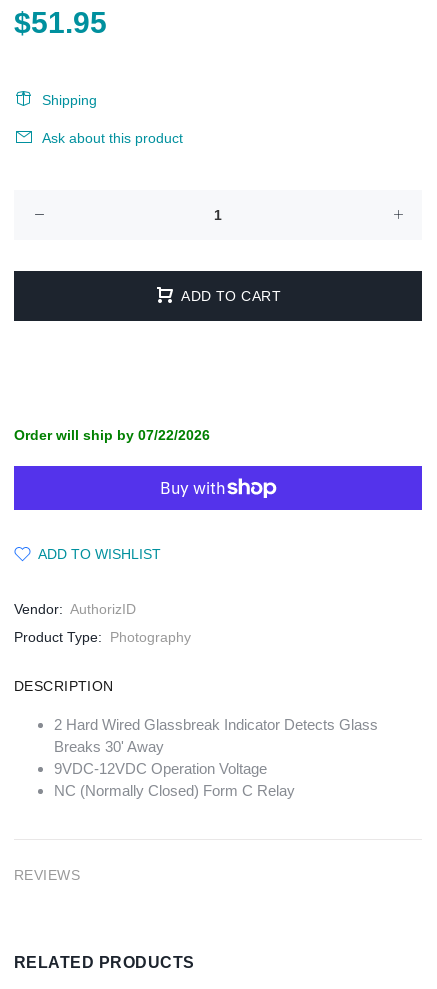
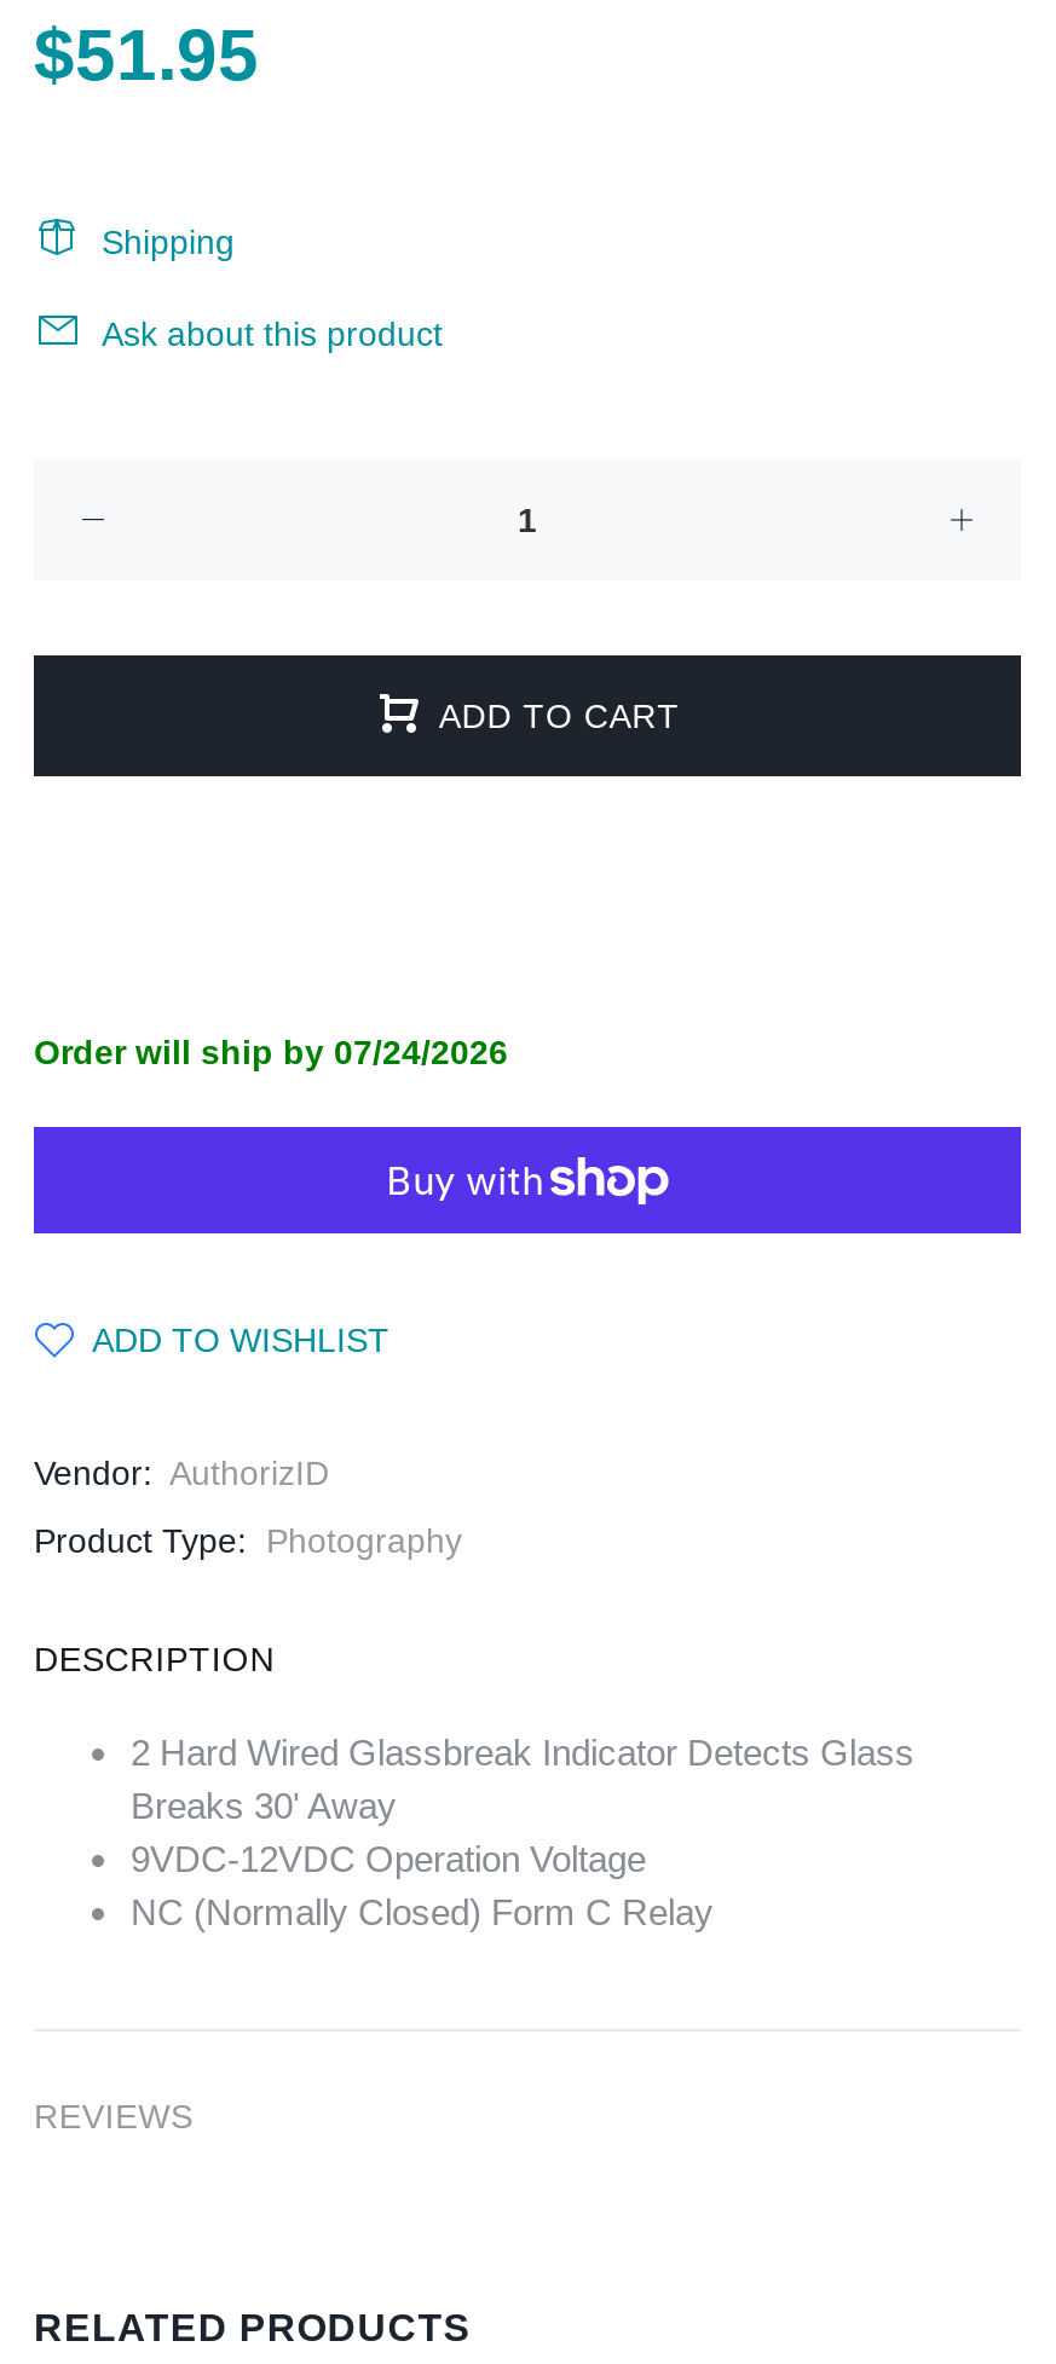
[14,427,210,443] Order will ship by 07/22/2026 -> [34,1033,508,1071] Order will ship by 07/24/2026

